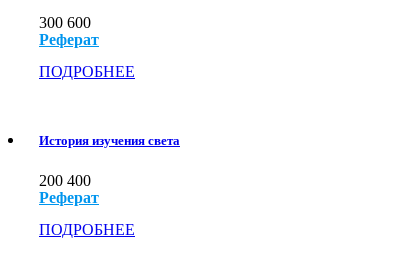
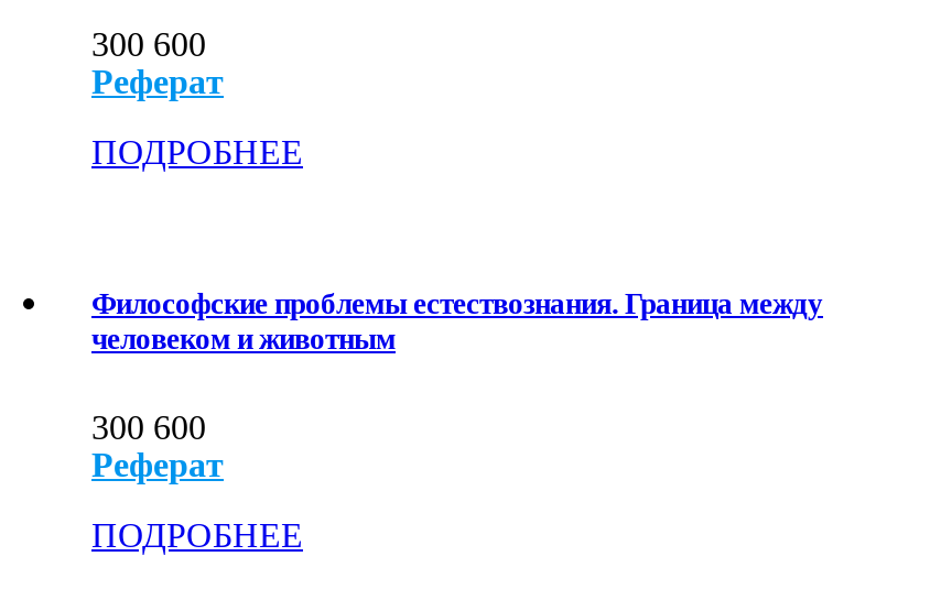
[39,133,180,148] История изучения света -> [91,288,823,356] Философские проблемы естествознания. Граница между | человеком и животным
[39,172,91,189] 200 400 -> [91,408,206,445] 300 600

